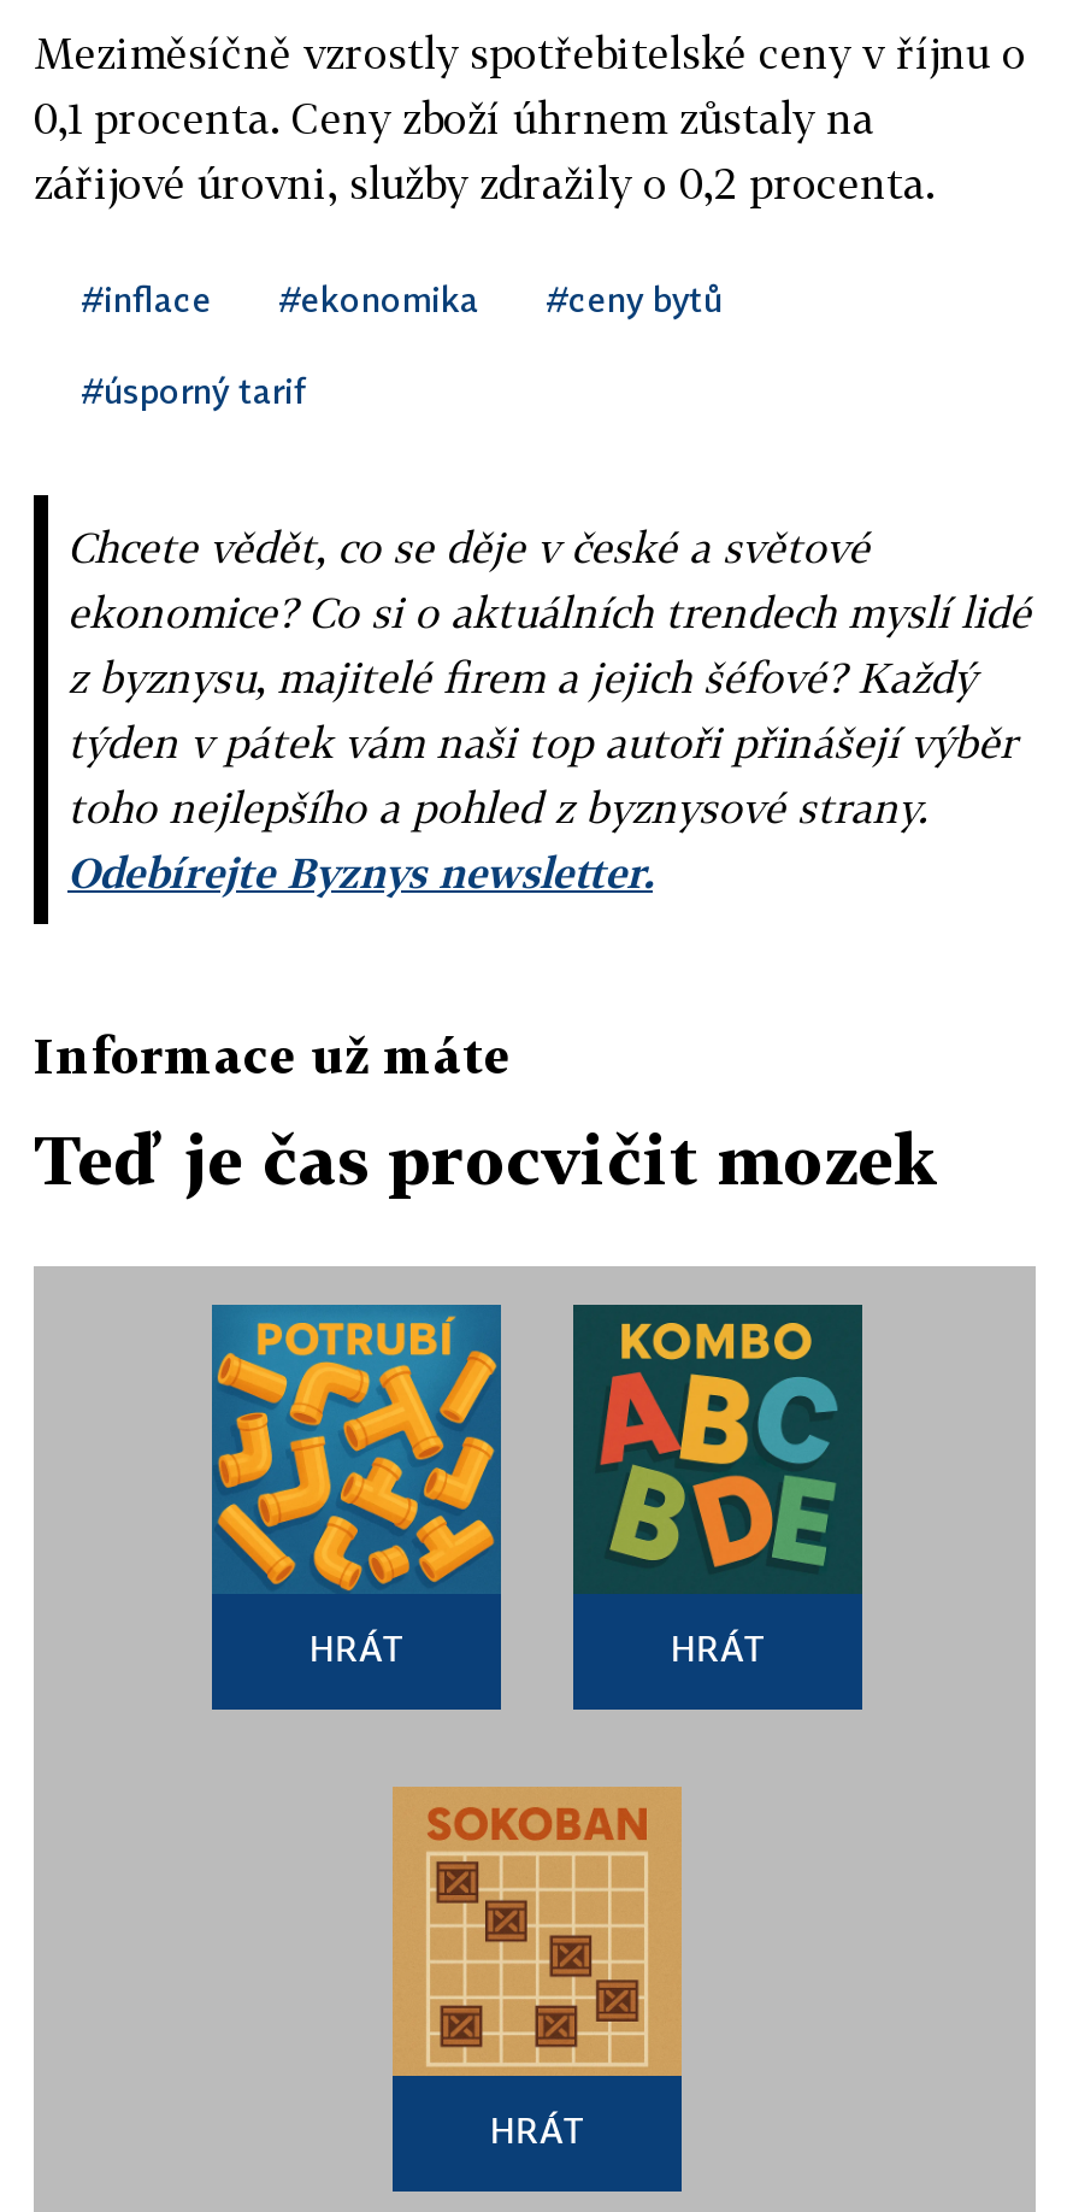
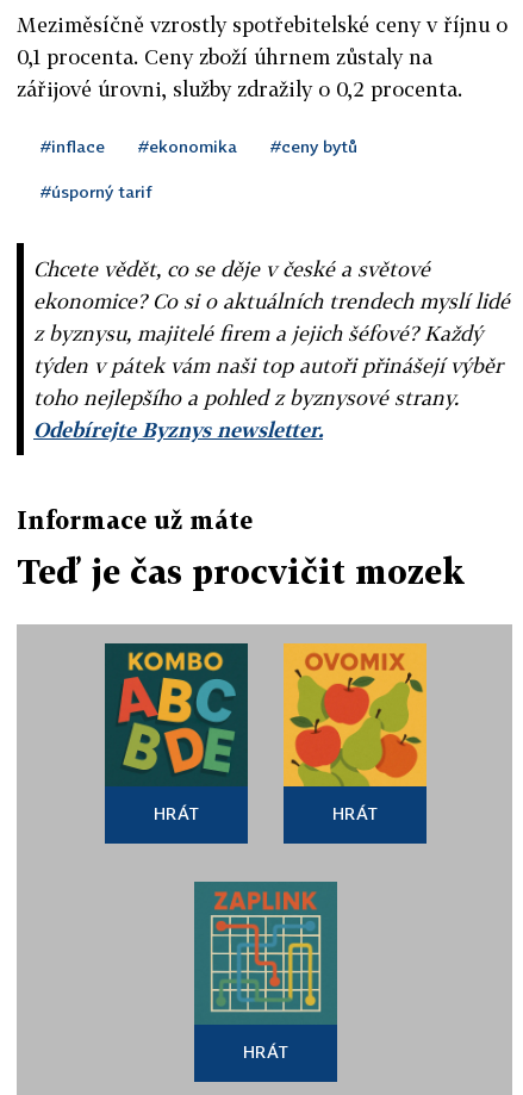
[212,1305,501,1594] [image] -> [105,643,248,786] [image]
[571,1302,865,1594] [image] -> [282,642,428,788] [image]
[393,1787,682,2078] [image] -> [193,881,338,1025] [image]

